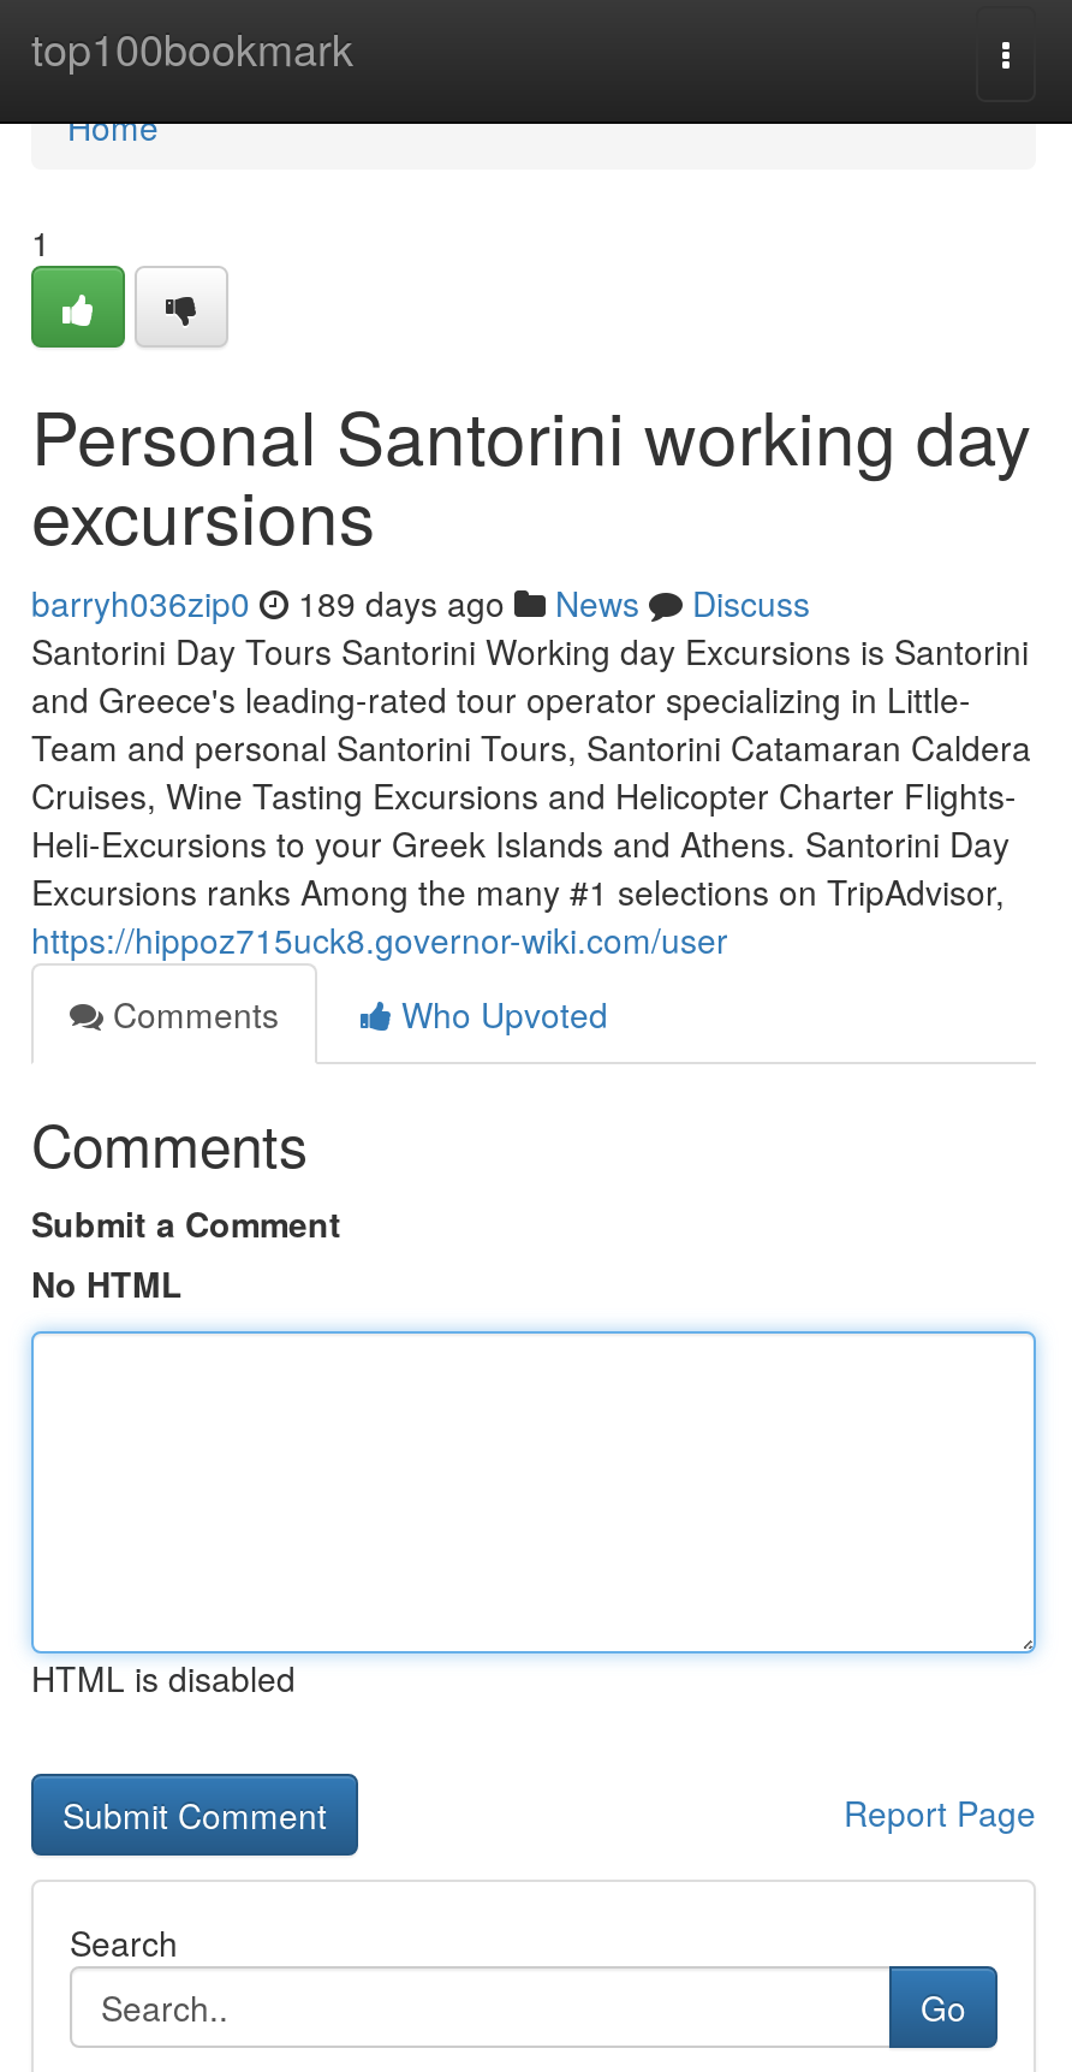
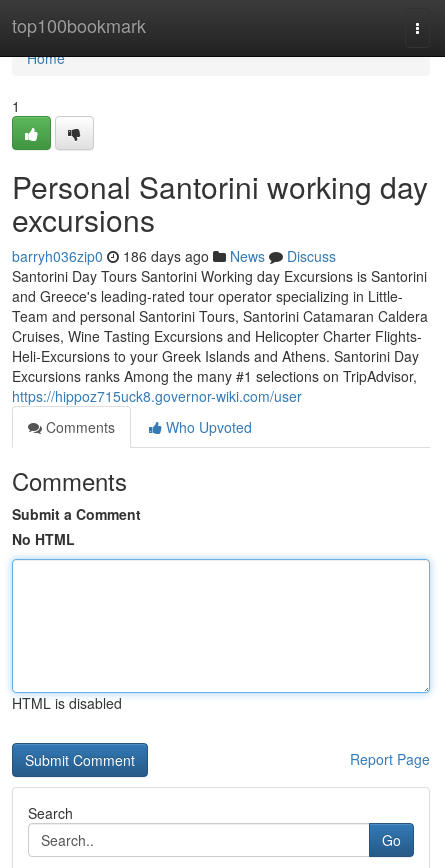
[31,578,810,627] barryh036zip0 189 days ago News Discuss -> [12,246,336,266] barryh036zip0 186 days ago News Discuss

